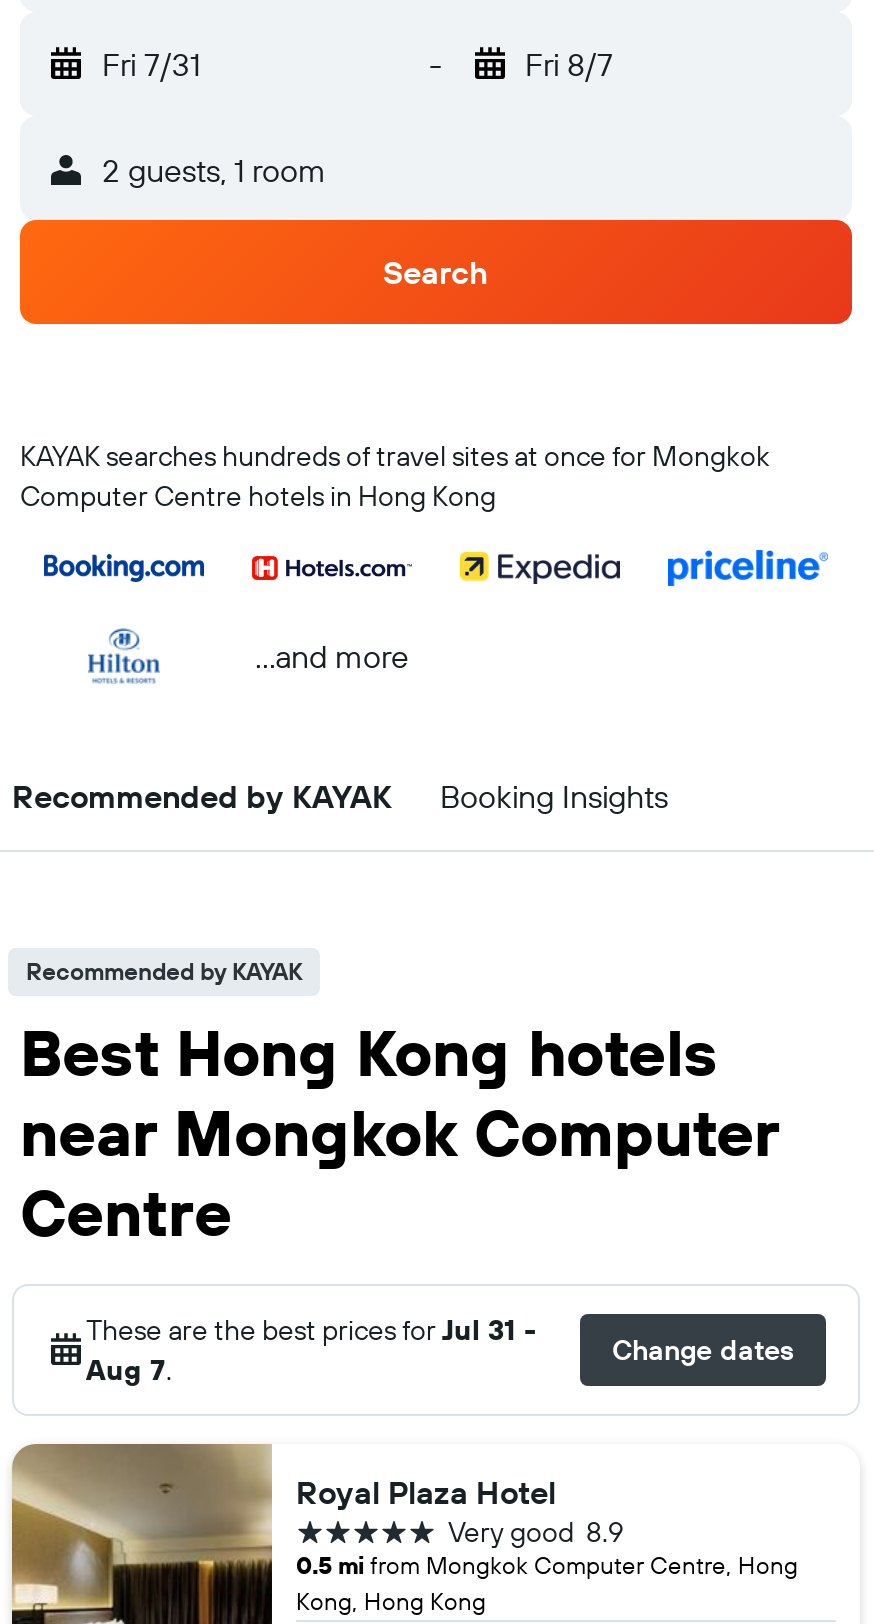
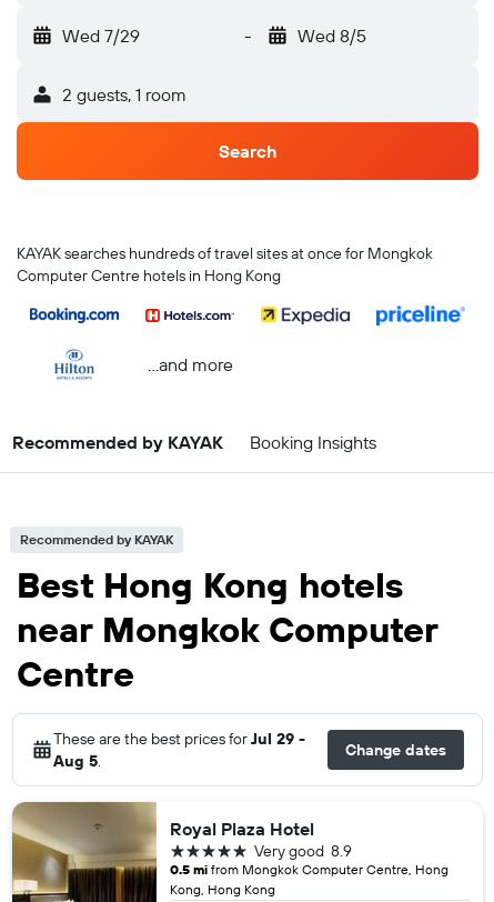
[102,44,200,84] Fri 7/31 -> [62,24,140,47] Wed 7/29
[525,44,613,84] Fri 8/7 -> [297,24,366,47] Wed 8/5
[86,1312,536,1348] These are the best prices for Jul 31 - -> [53,729,305,749] These are the best prices for Jul 29 -
[86,1352,172,1388] Aug 7. -> [53,751,101,771] Aug 5.

